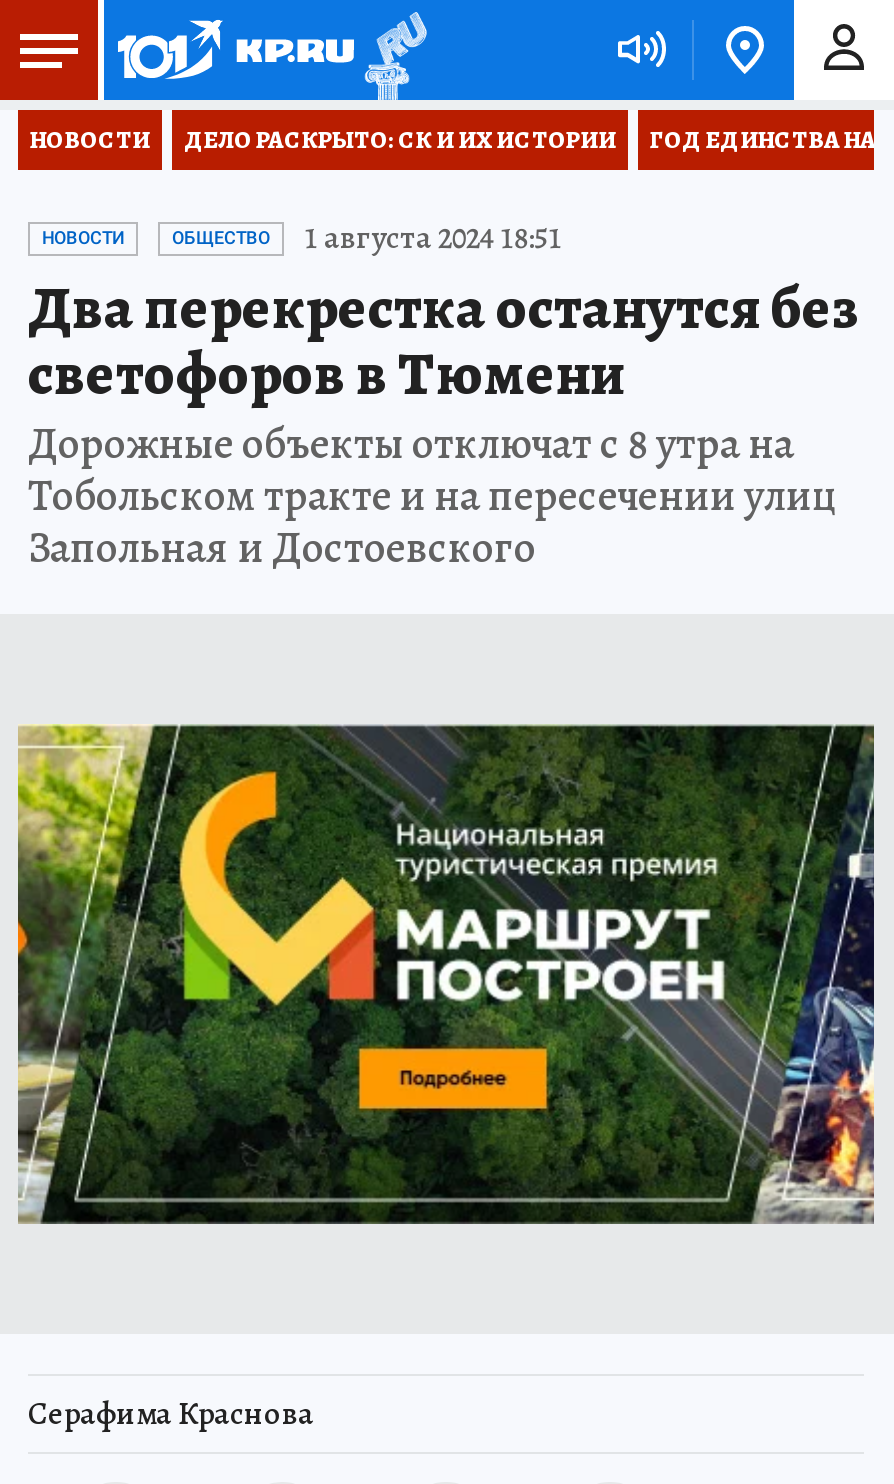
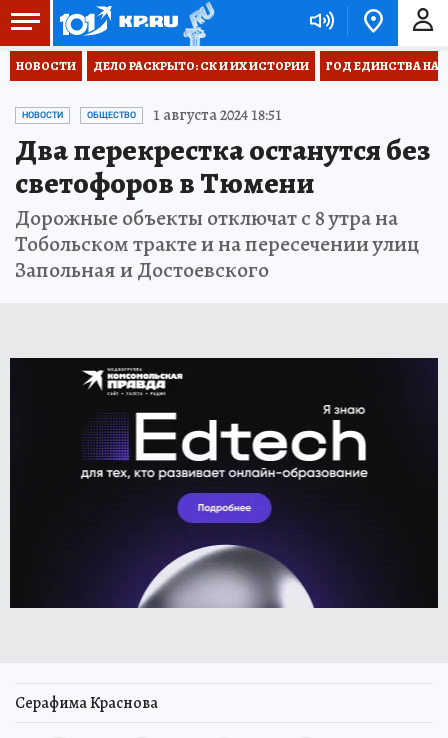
[16,724,876,1226] [image] -> [9,357,439,608] [image]

